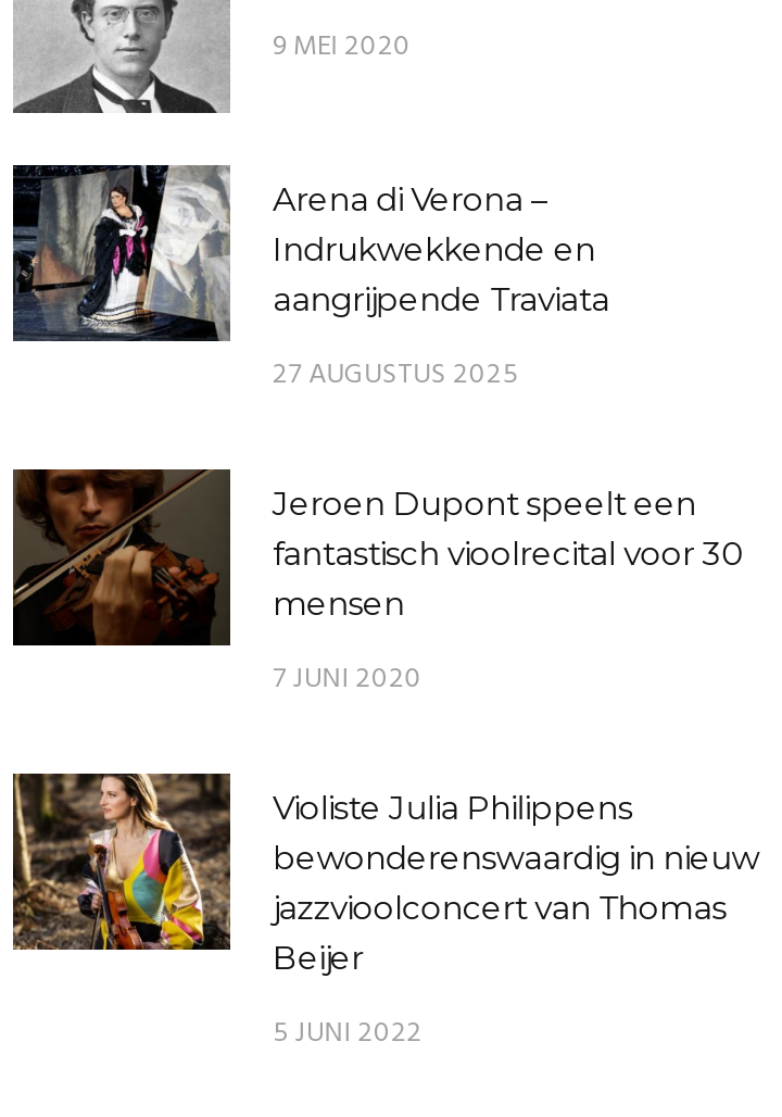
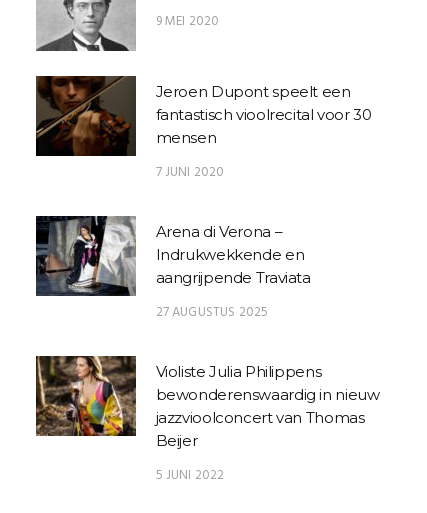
moved [13,163,610,397] -> [36,215,311,323]: [image] | Arena di Verona – | Indrukwekkende en | aangrijpende Traviata | 27 AUGUSTUS 2025
moved [13,465,742,701] -> [36,74,371,183]: [image] | Jeroen Dupont speelt een | fantastisch vioolrecital voor 30 | mensen | 7 JUNI 2020

